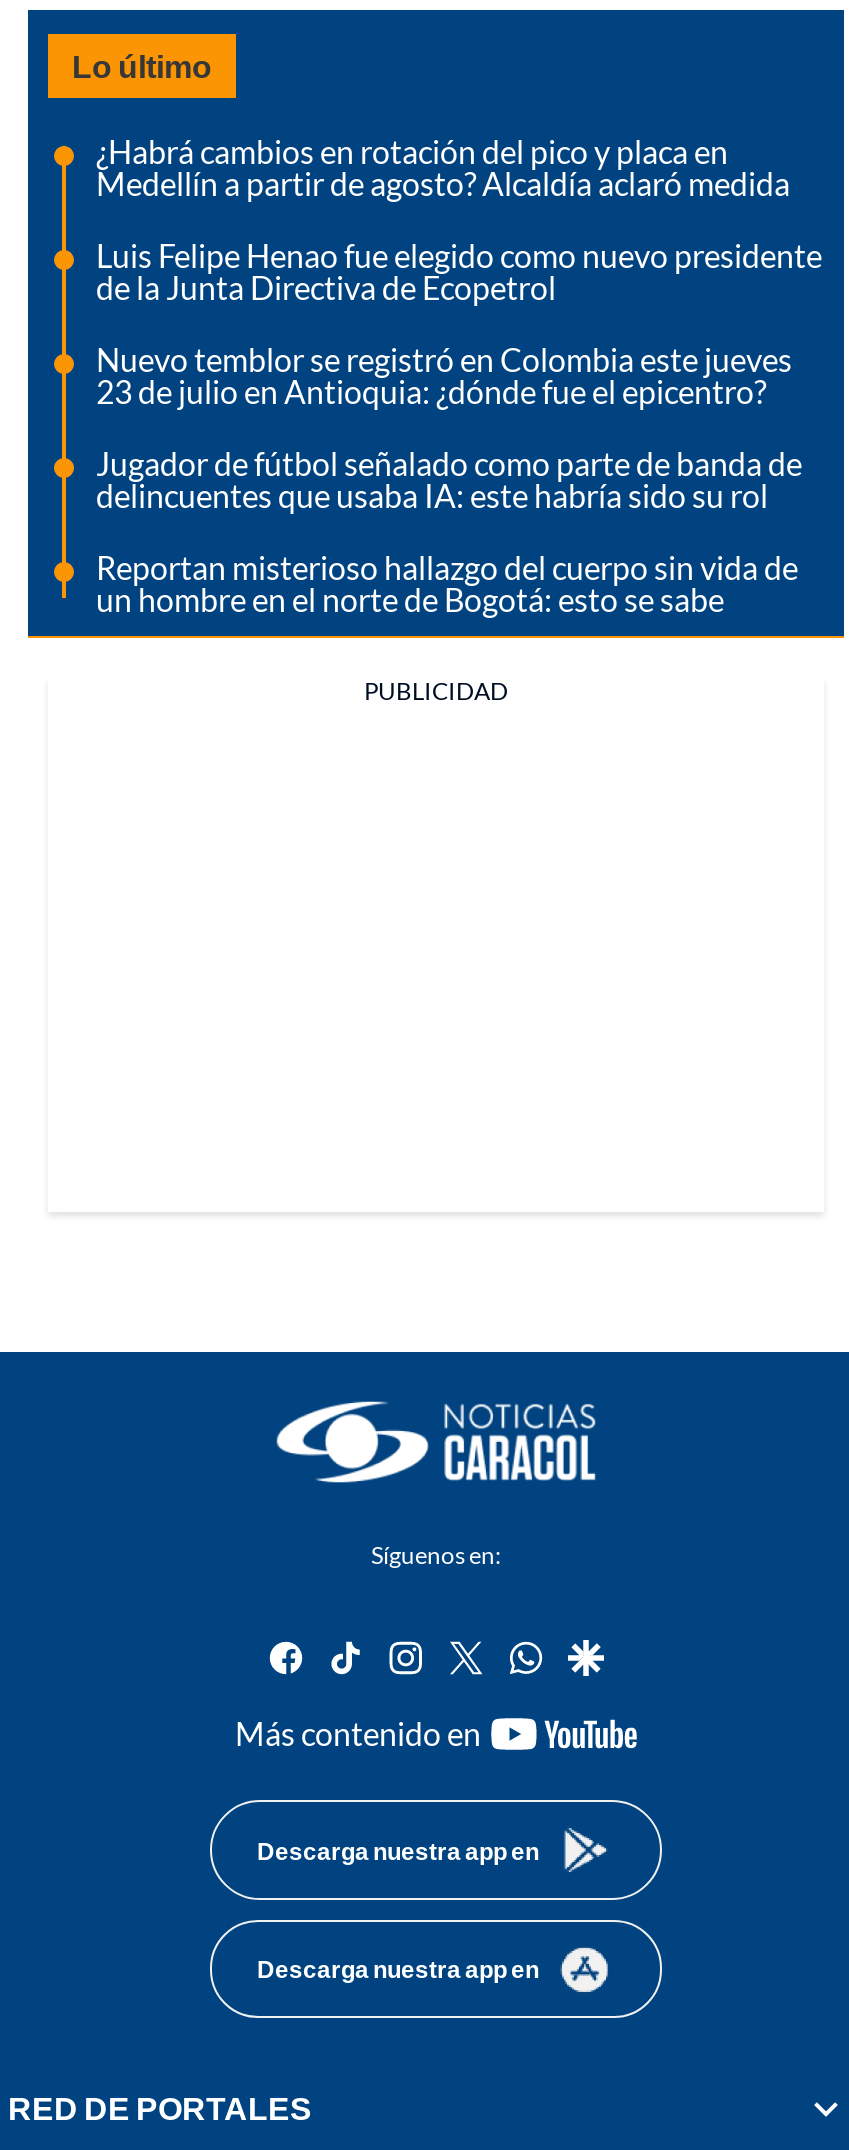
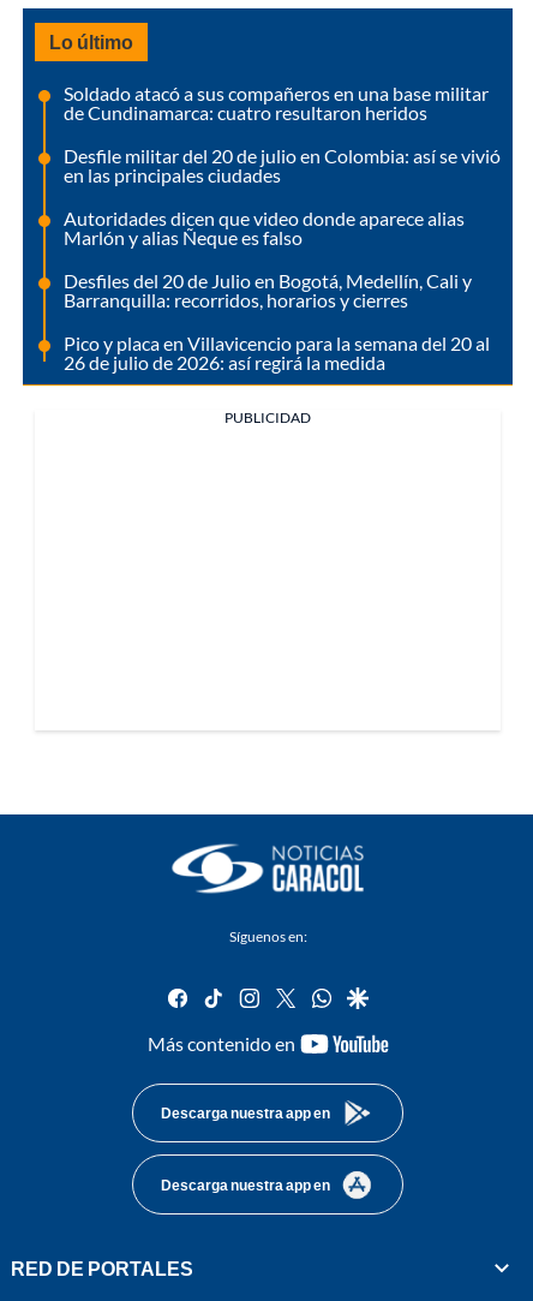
[96,132,790,202] ¿Habrá cambios en rotación del pico y placa en | Medellín a partir de agosto? Alcaldía aclaró medida -> [64,82,489,124] Soldado atacó a sus compañeros en una base militar | de Cundinamarca: cuatro resultaron heridos
[96,236,822,306] Luis Felipe Henao fue elegido como nuevo presidente | de la Junta Directiva de Ecopetrol -> [64,144,501,186] Desfile militar del 20 de julio en Colombia: así se vivió | en las principales ciudades
[96,340,792,410] Nuevo temblor se registró en Colombia este jueves | 23 de julio en Antioquia: ¿dónde fue el epicentro? -> [64,207,465,249] Autoridades dicen que video donde aparece alias | Marlón y alias Ñeque es falso
[96,444,802,514] Jugador de fútbol señalado como parte de banda de | delincuentes que usaba IA: este habría sido su rol -> [64,269,472,311] Desfiles del 20 de Julio en Bogotá, Medellín, Cali y | Barranquilla: recorridos, horarios y cierres
[96,548,798,618] Reportan misterioso hallazgo del cuerpo sin vida de | un hombre en el norte de Bogotá: esto se sabe -> [64,332,490,374] Pico y placa en Villavicencio para la semana del 20 al | 26 de julio de 2026: así regirá la medida

